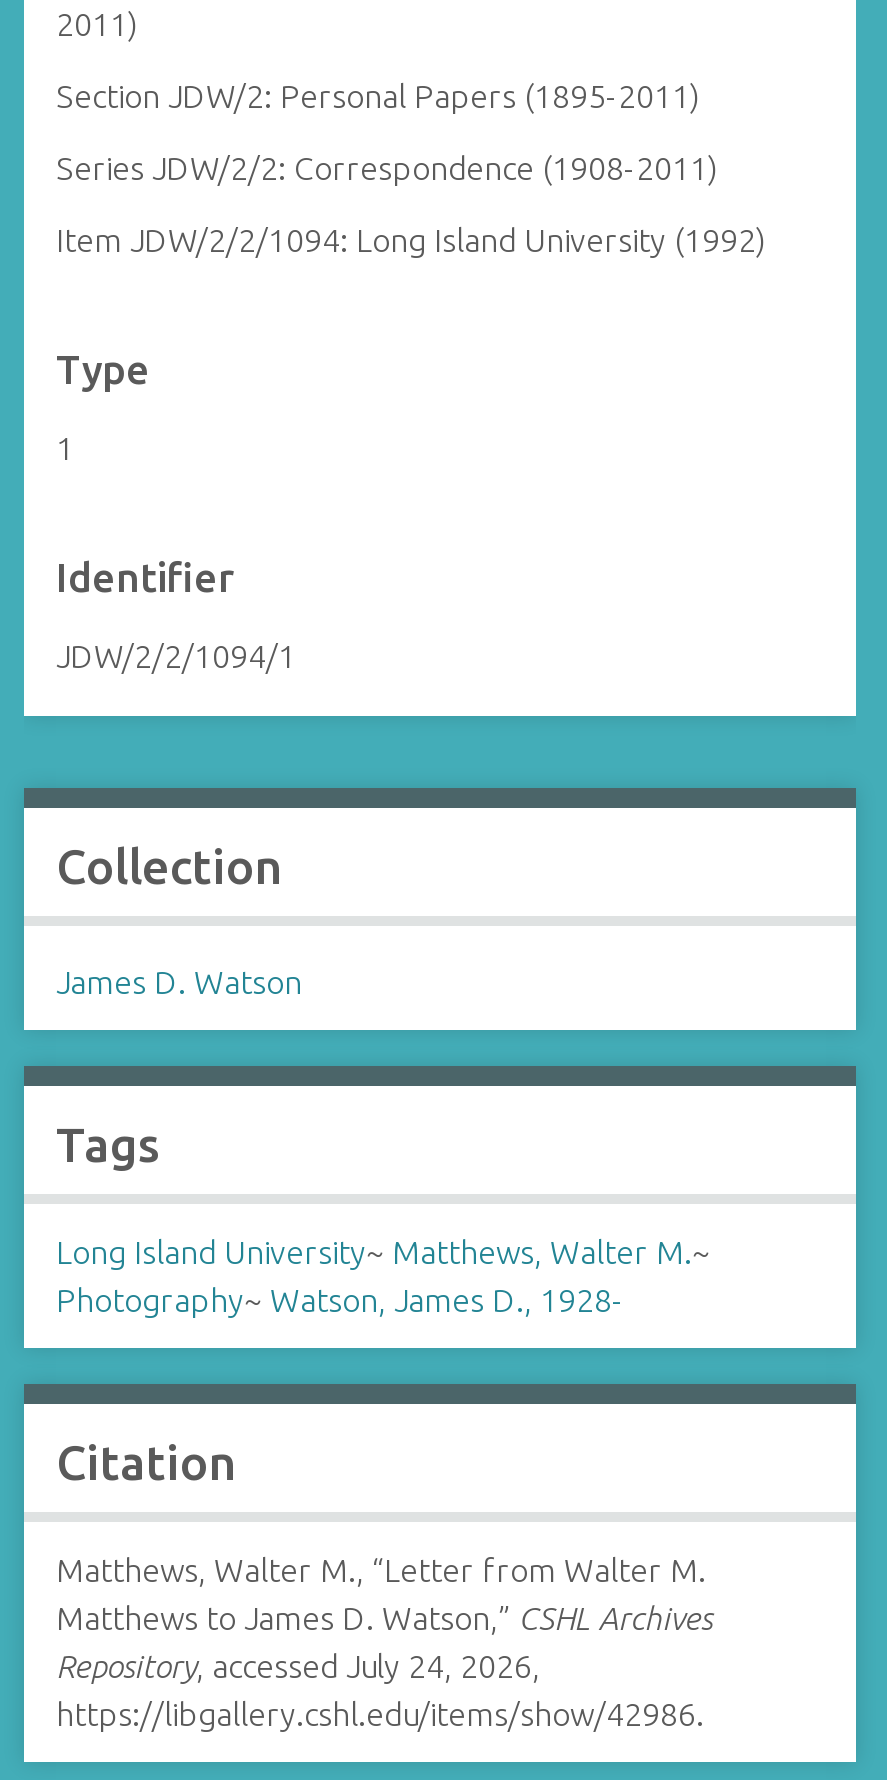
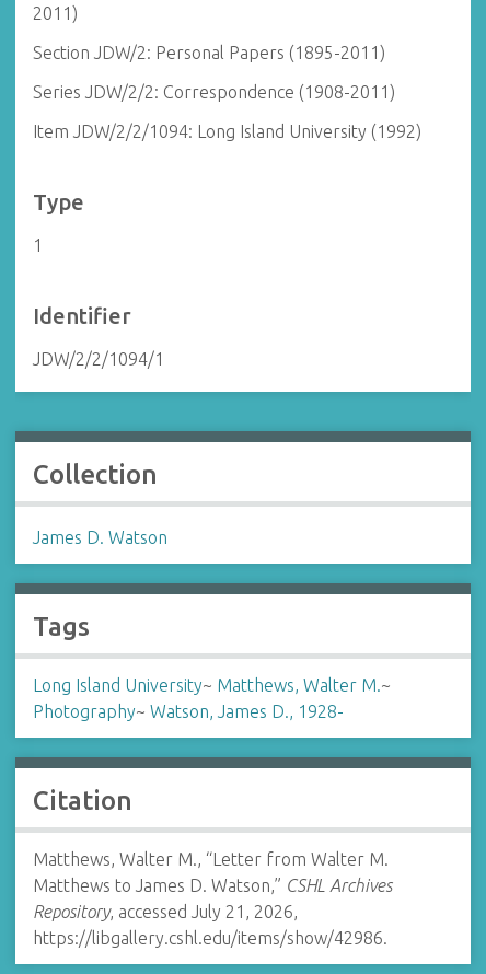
[56,1648,540,1684] Repository, accessed July 24, 2026, -> [33,902,298,921] Repository, accessed July 21, 2026,

